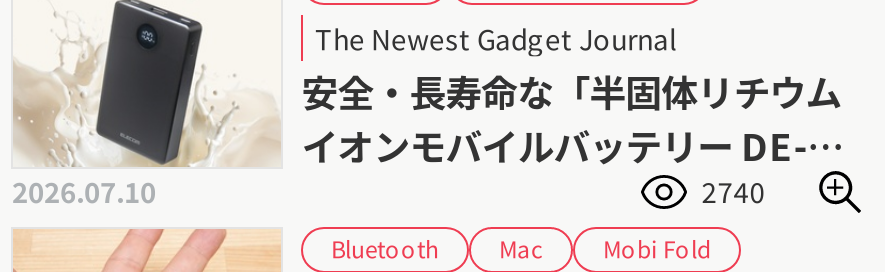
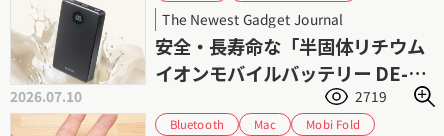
[702,171,766,211] 2740 -> [355,86,387,106] 2719

